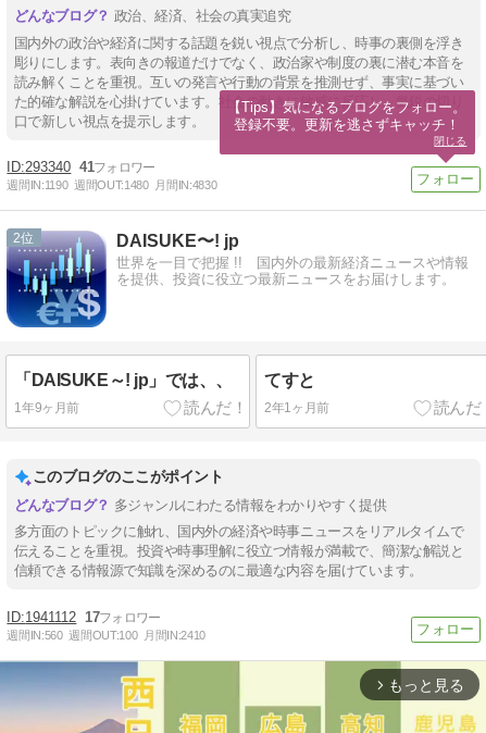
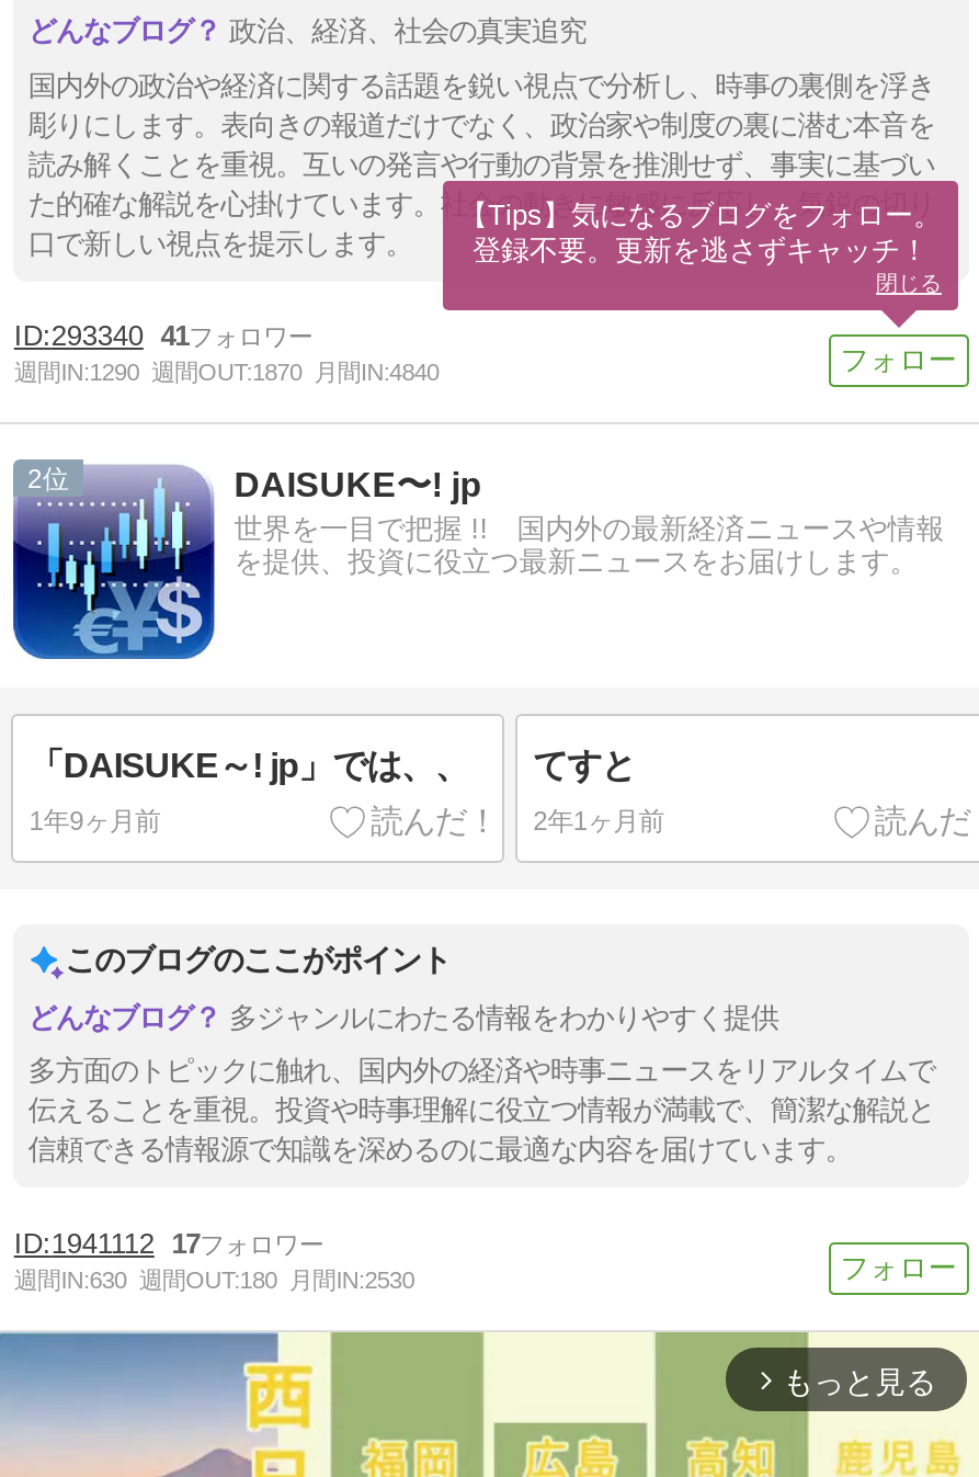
[7,179,217,192] 週間IN:1190 週間OUT:1480 月間IN:4830 -> [14,359,439,385] 週間IN:1290 週間OUT:1870 月間IN:4840
[7,628,205,642] 週間IN:560 週間OUT:100 月間IN:2410 -> [14,1266,414,1293] 週間IN:630 週間OUT:180 月間IN:2530

